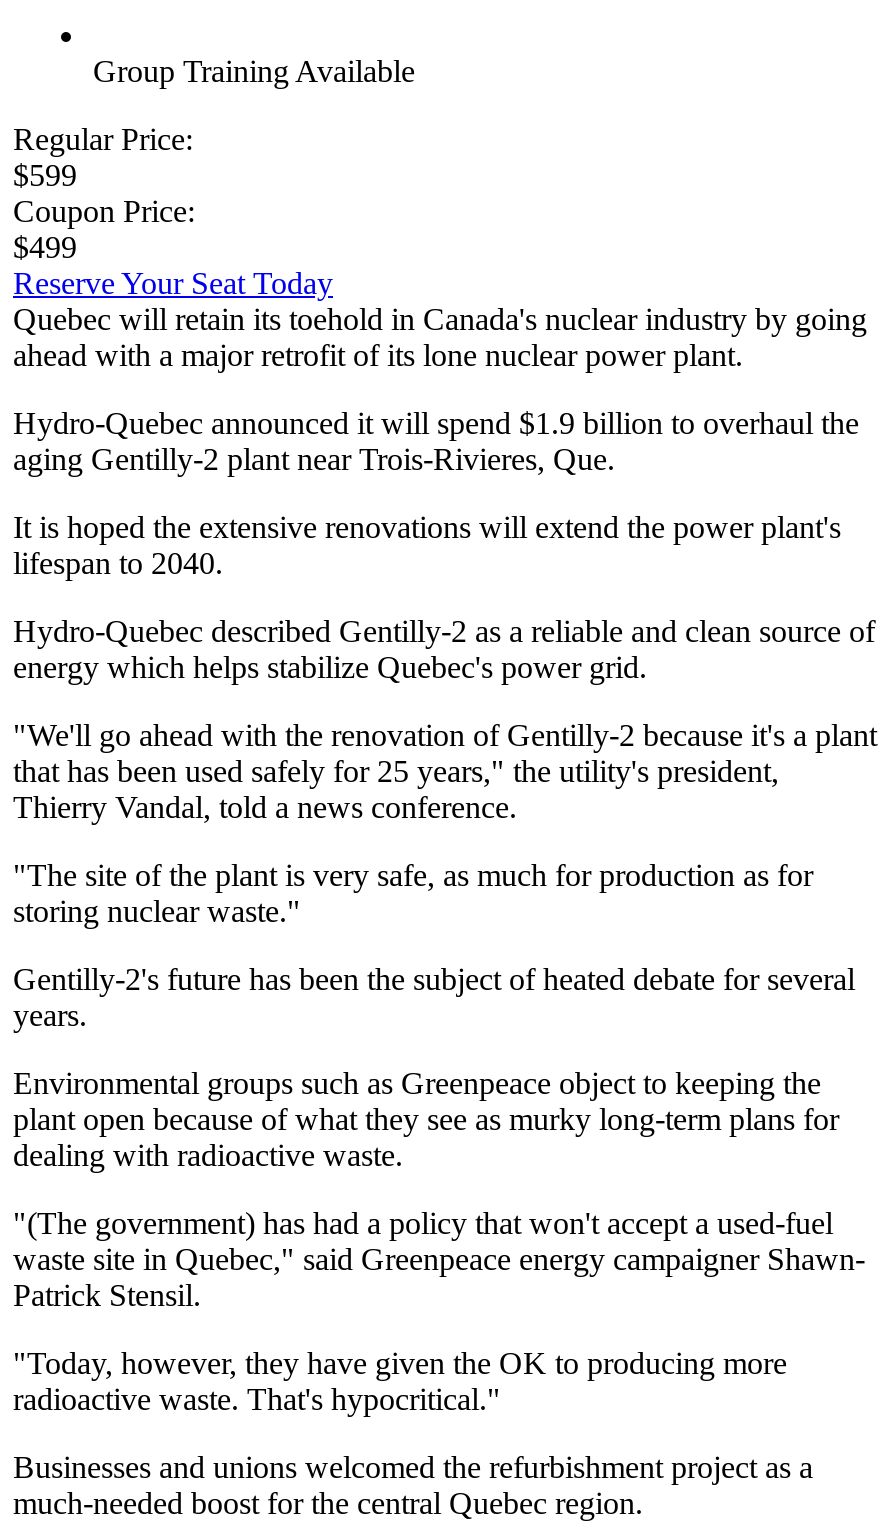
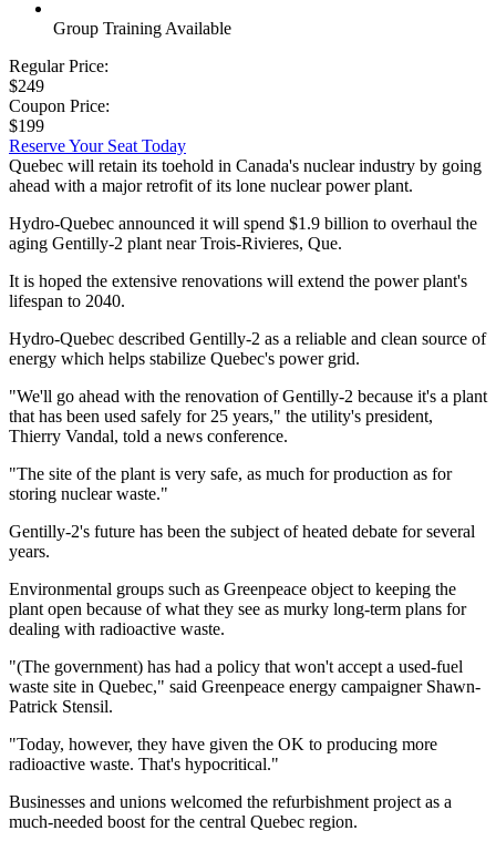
[13,158,77,192] $599 -> [9,76,44,95] $249
[13,230,77,264] $499 -> [9,116,44,135] $199

